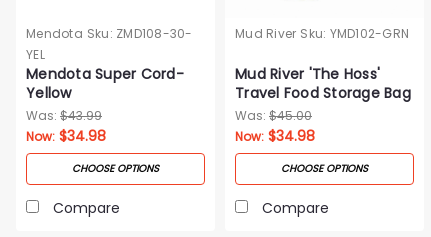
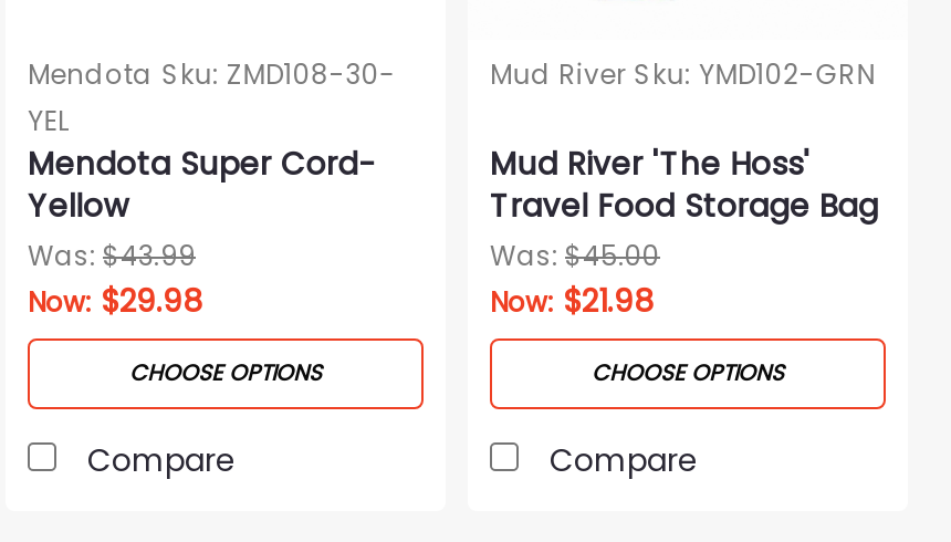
[26,126,106,146] Now: $34.98 -> [28,278,202,323] Now: $29.98
[235,126,315,146] Now: $34.98 -> [490,278,654,323] Now: $21.98

